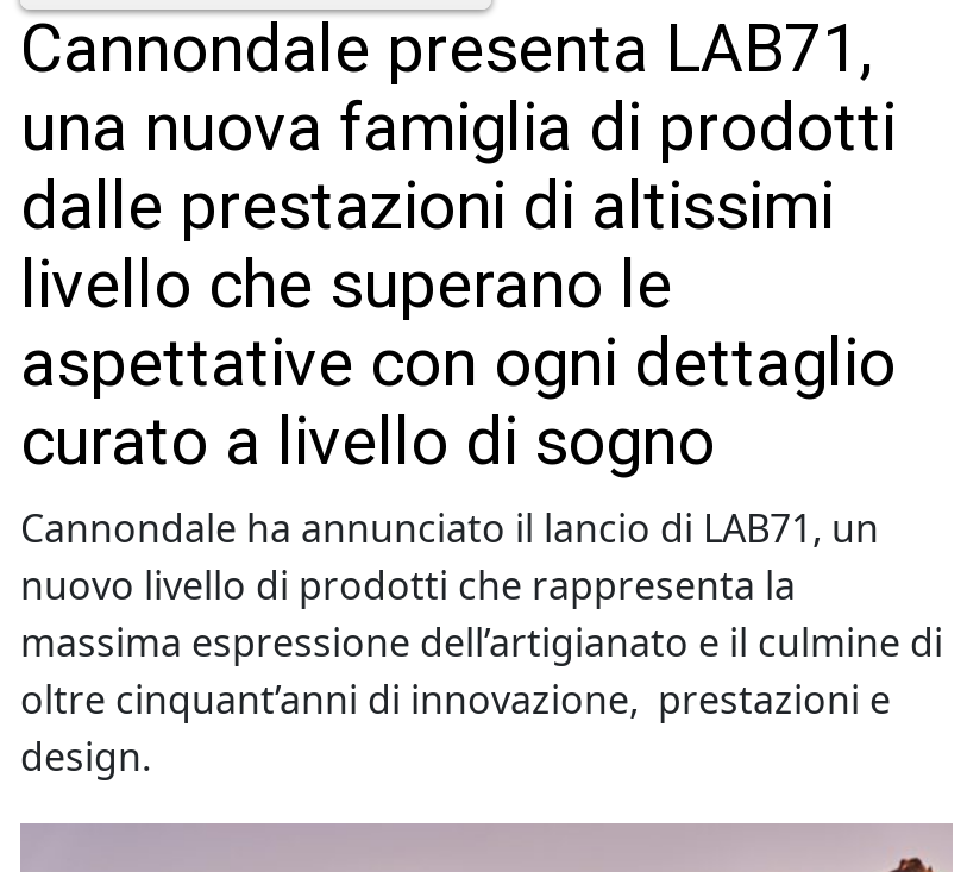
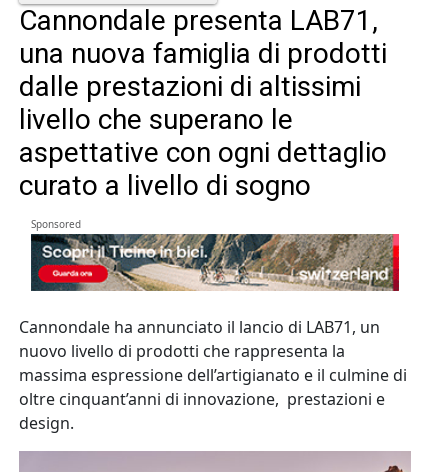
none -> [30,233,400,292] [image]
none -> [31,217,81,231] Sponsored

